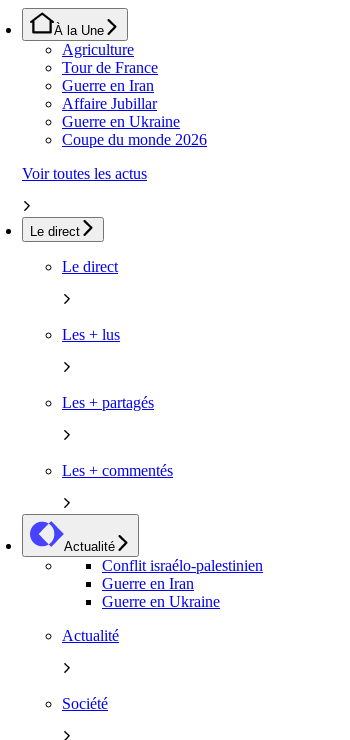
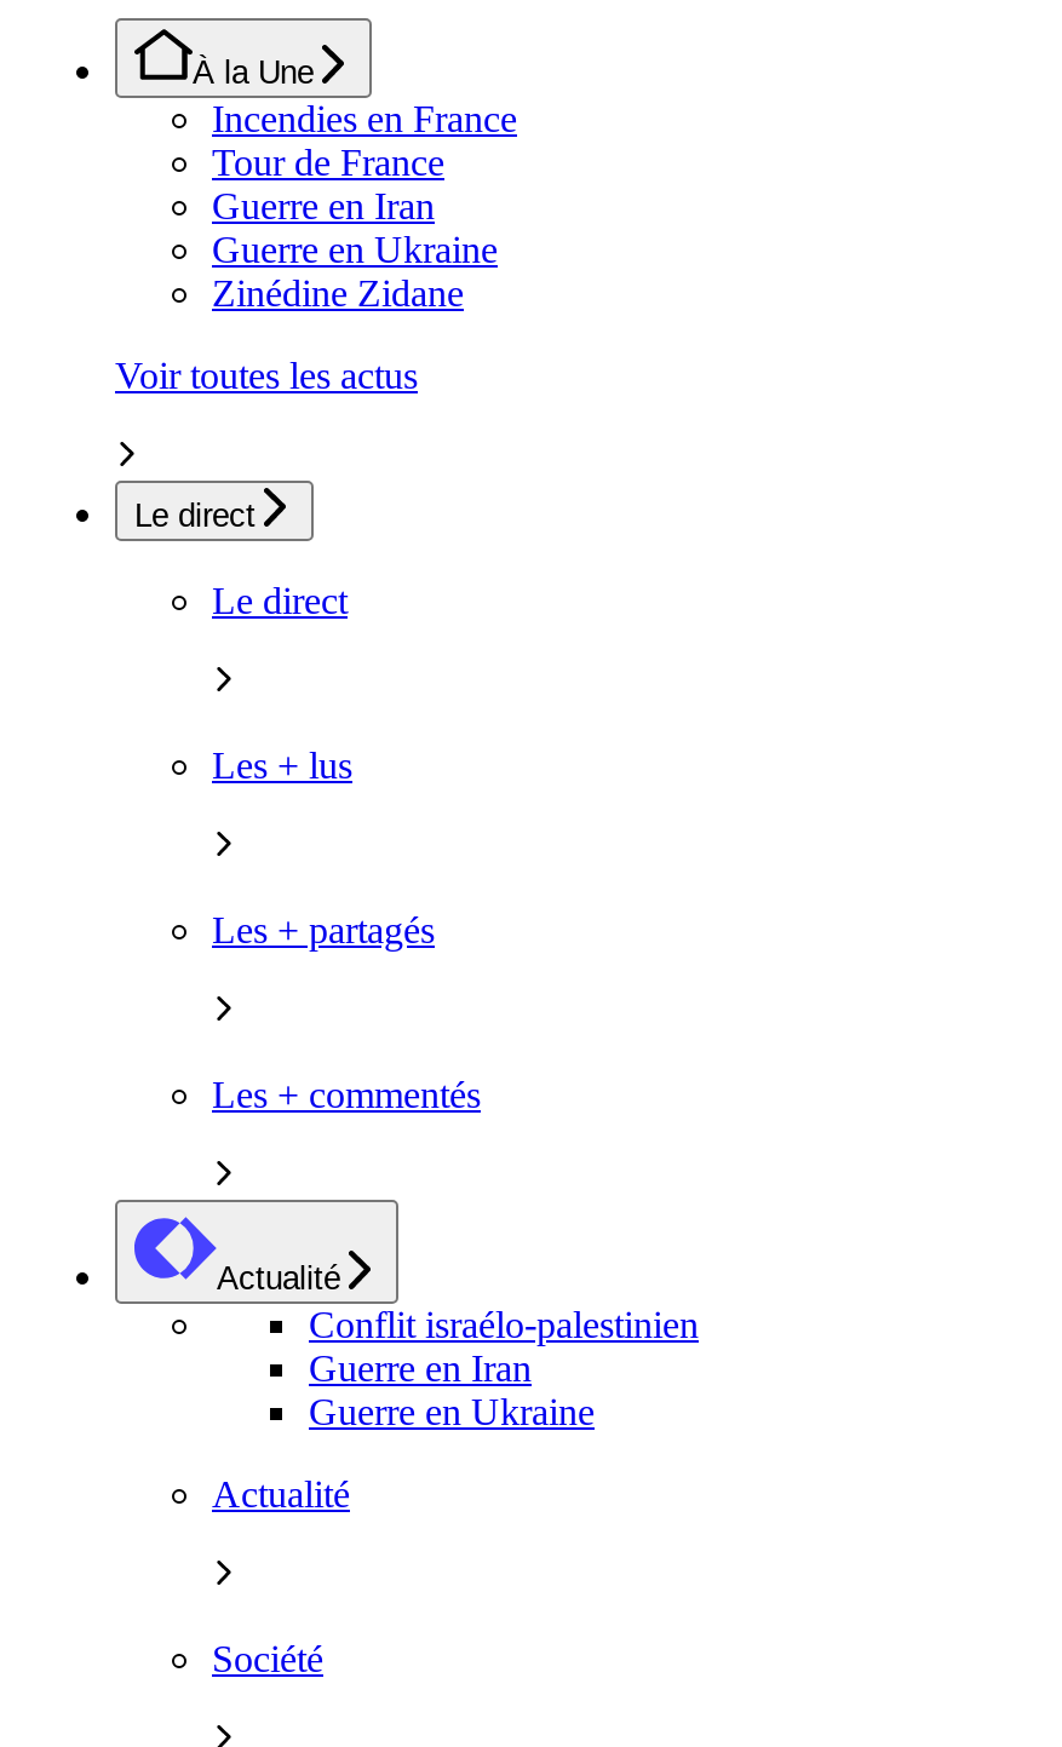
[62,41,134,58] Agriculture -> [212,98,517,139] Incendies en France
[62,95,157,112] Affaire Jubillar -> none
[62,131,207,148] Coupe du monde 2026 -> [212,272,464,314] Zinédine Zidane

